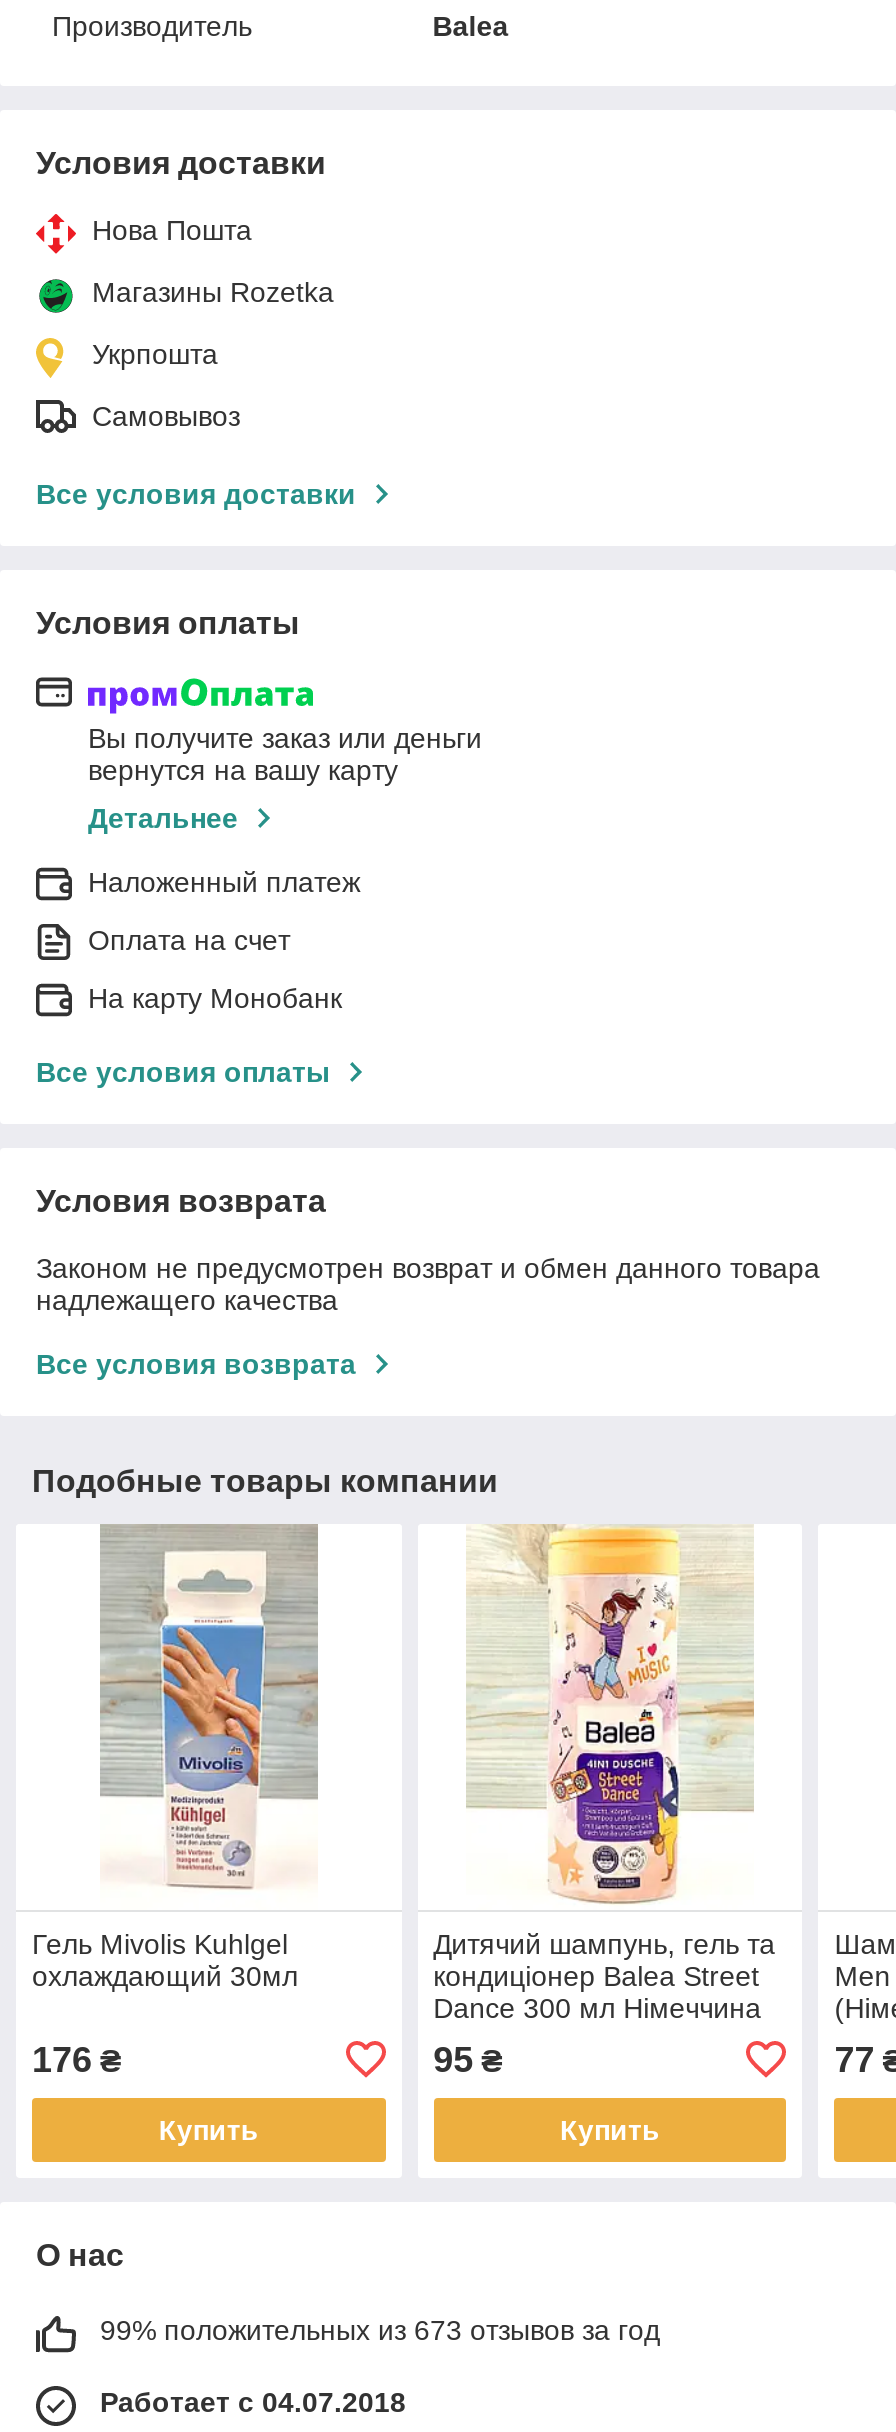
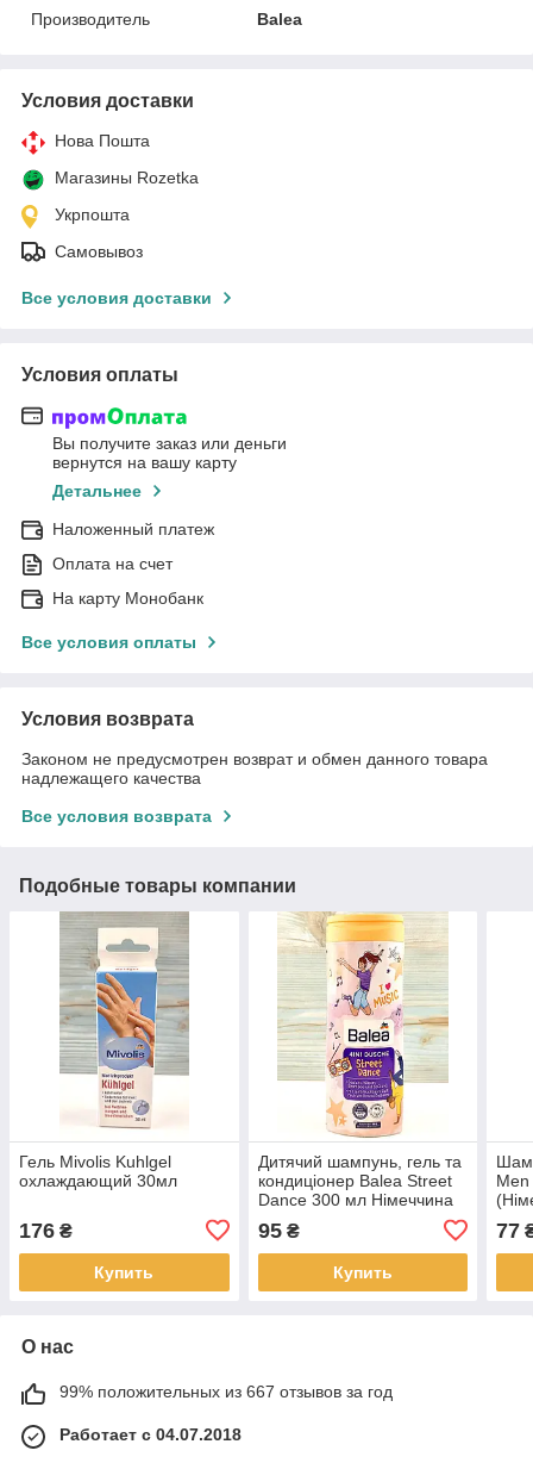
[100,2314,660,2346] 99% положительных из 673 отзывов за год -> [59,1382,393,1401] 99% положительных из 667 отзывов за год

